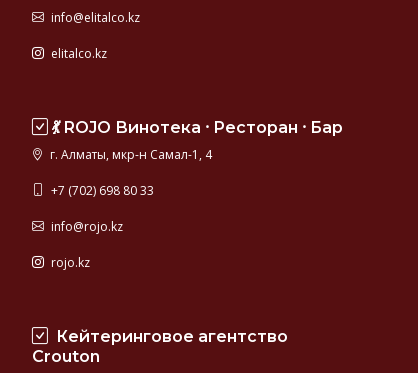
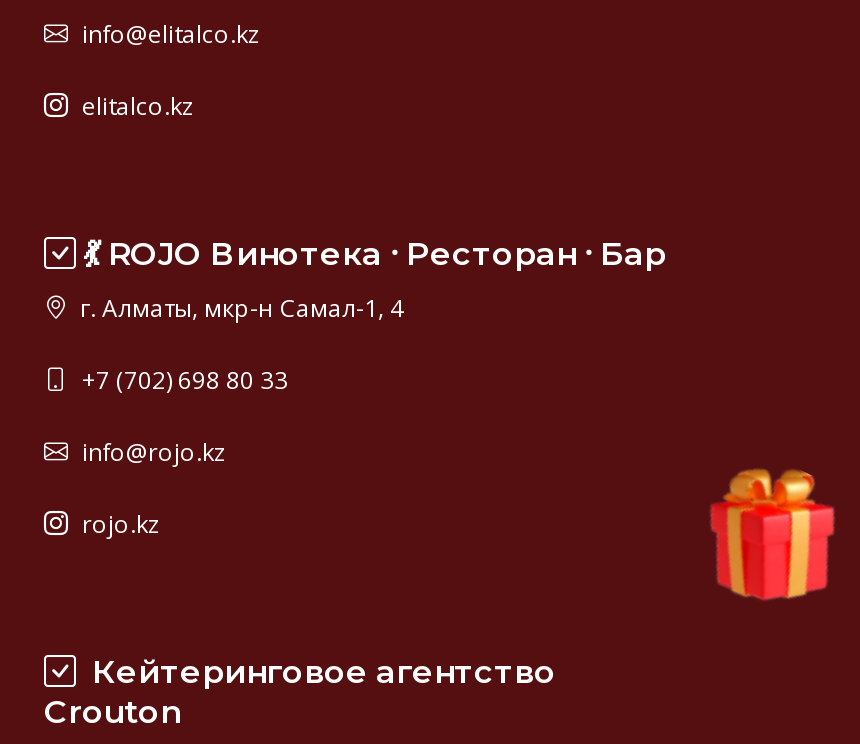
none -> [708,467,836,601] [image]

